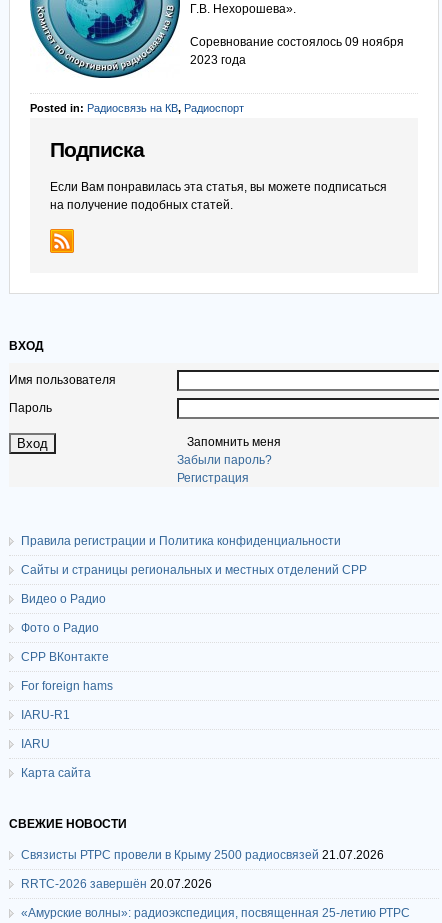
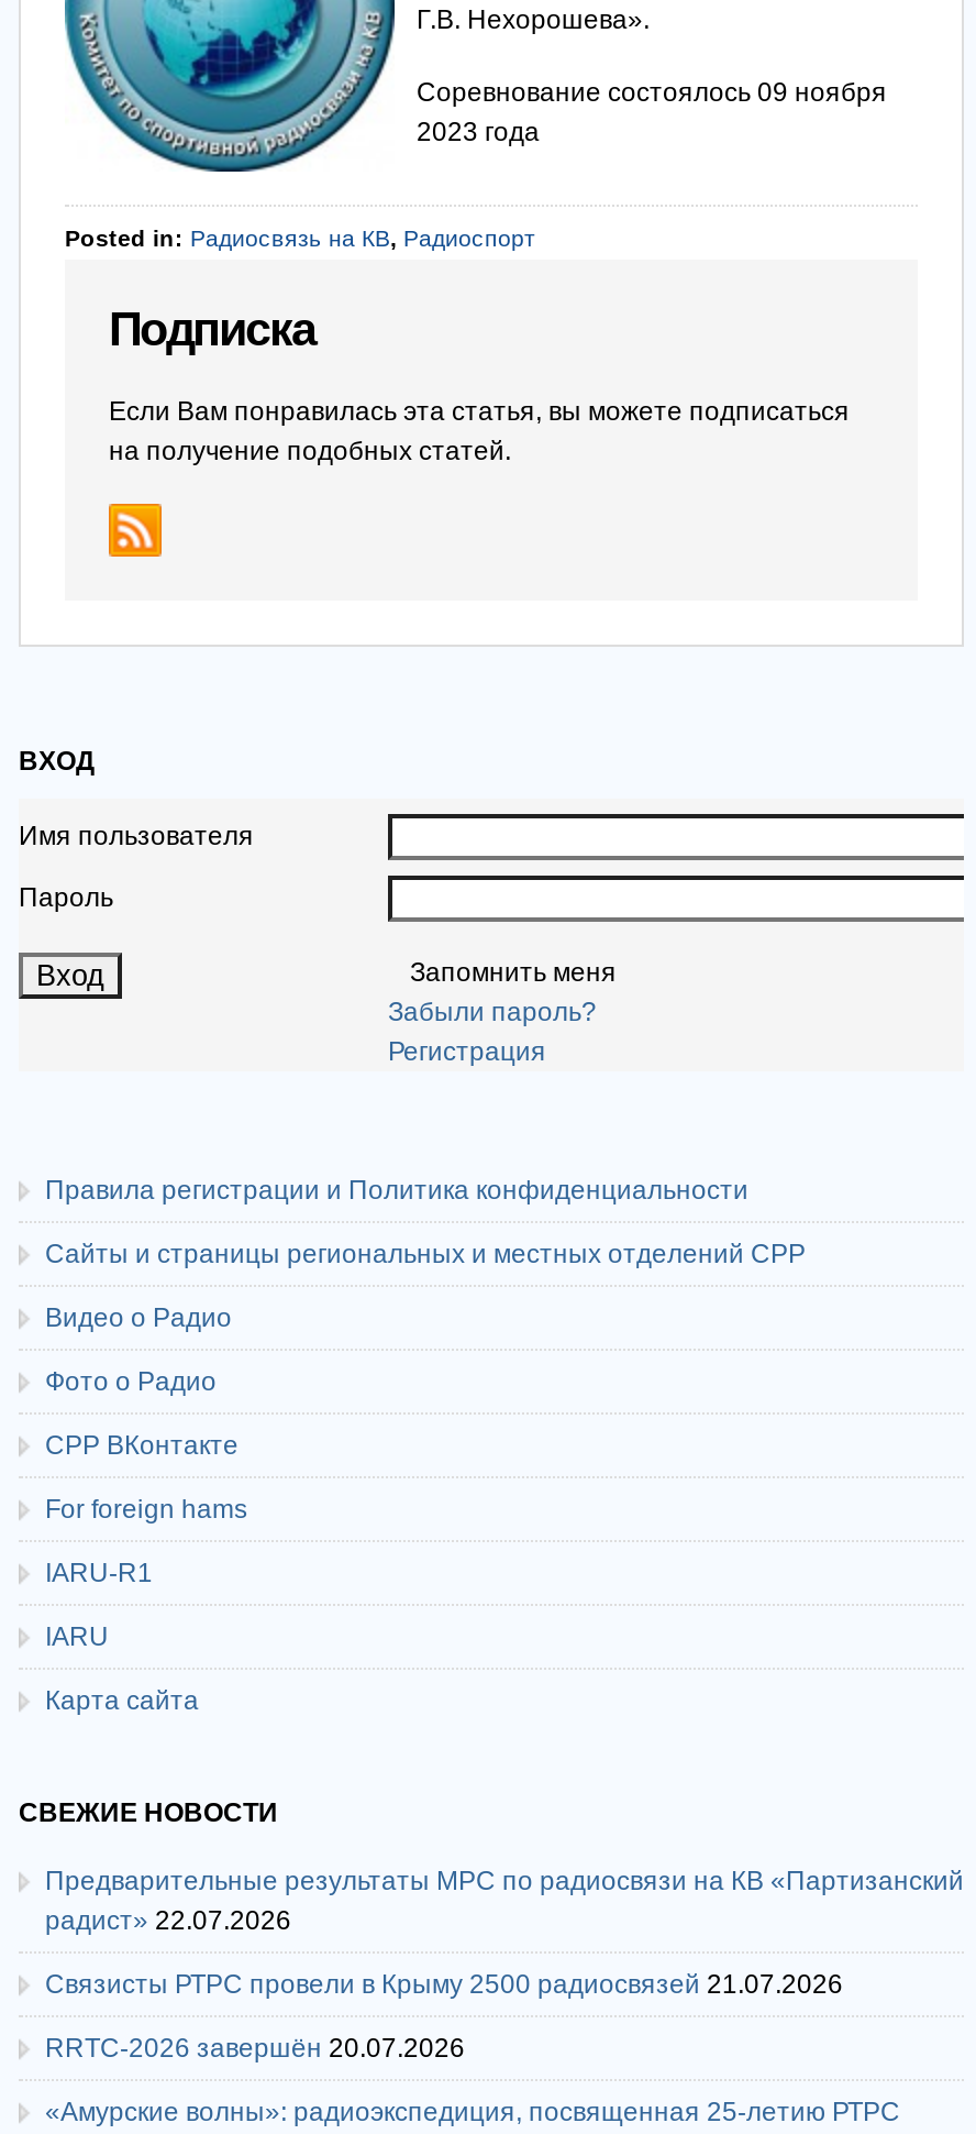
none -> [45,1866,964,1936] Предварительные результаты МРС по радиосвязи на КВ «Партизанский | радист» 22.07.2026

